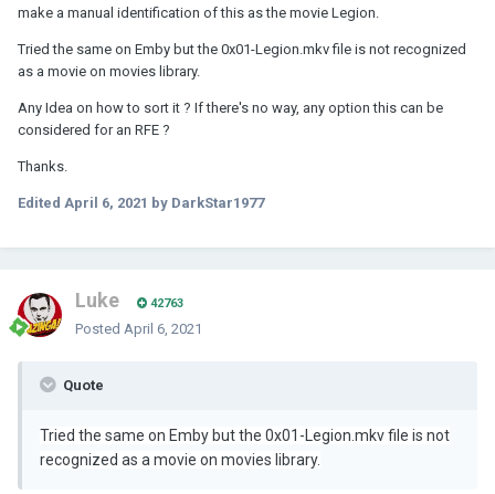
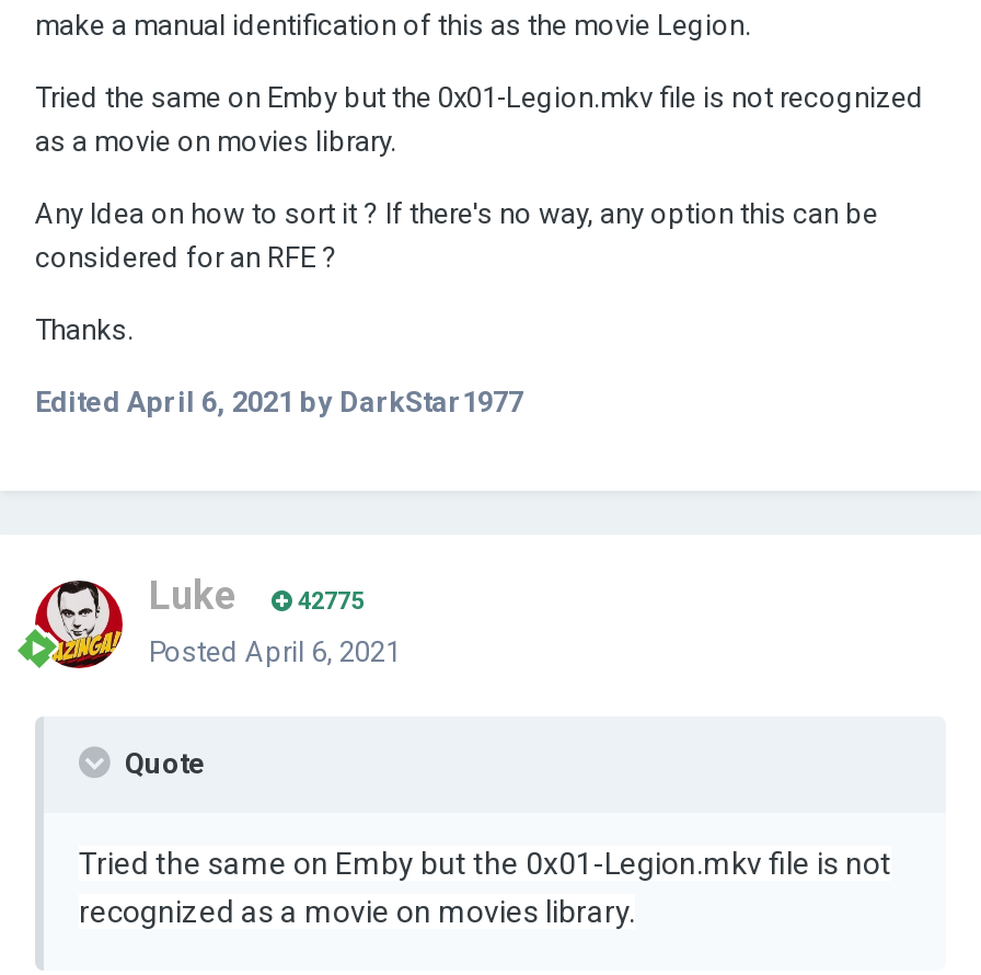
[75,288,183,311] Luke 42763 -> [149,571,363,617] Luke 42775

